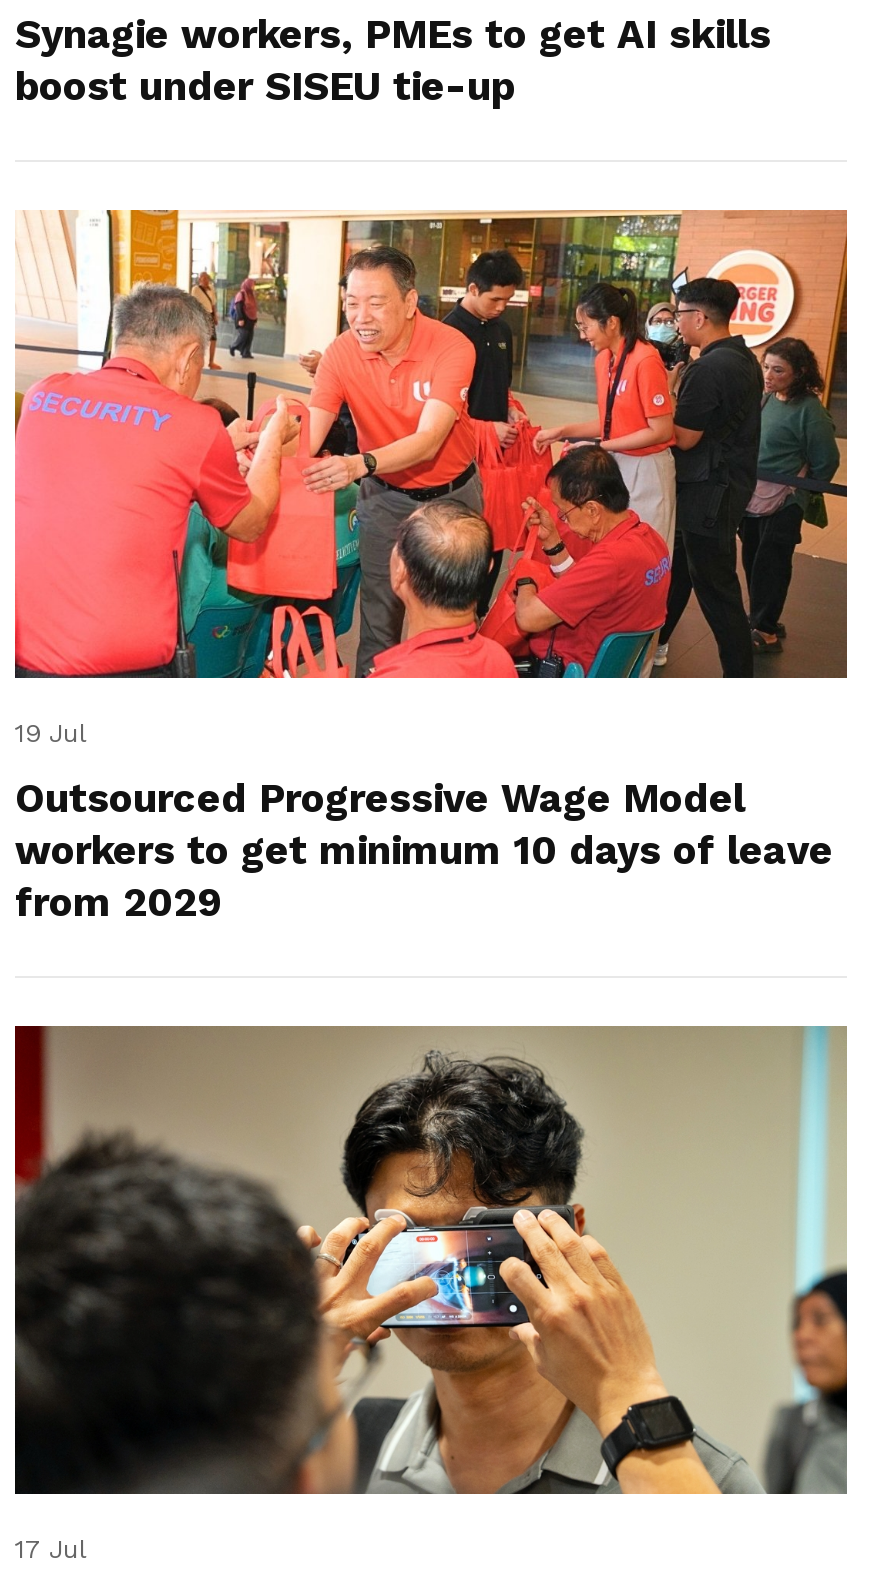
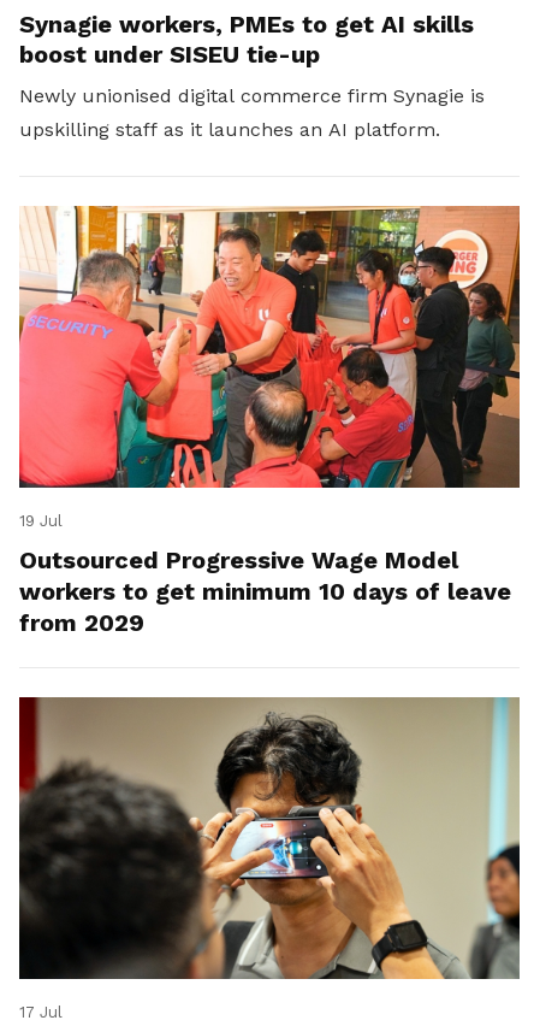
none -> [19,85,485,141] Newly unionised digital commerce firm Synagie is | upskilling staff as it launches an AI platform.

